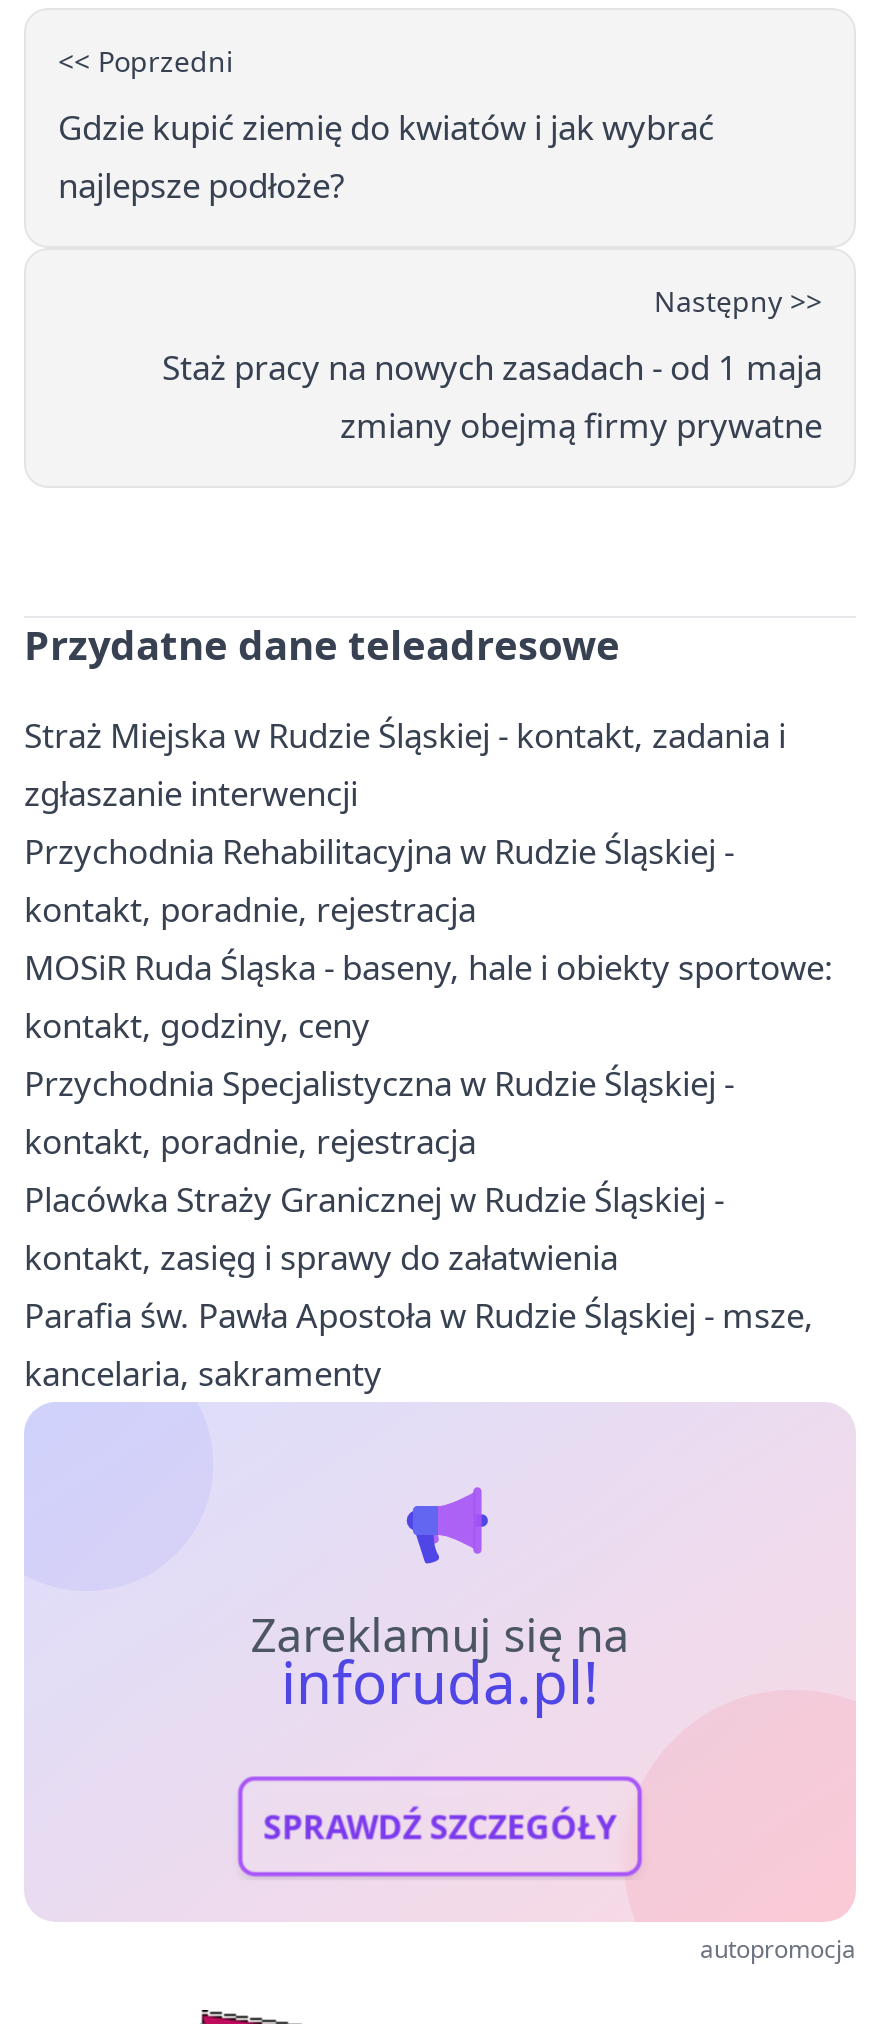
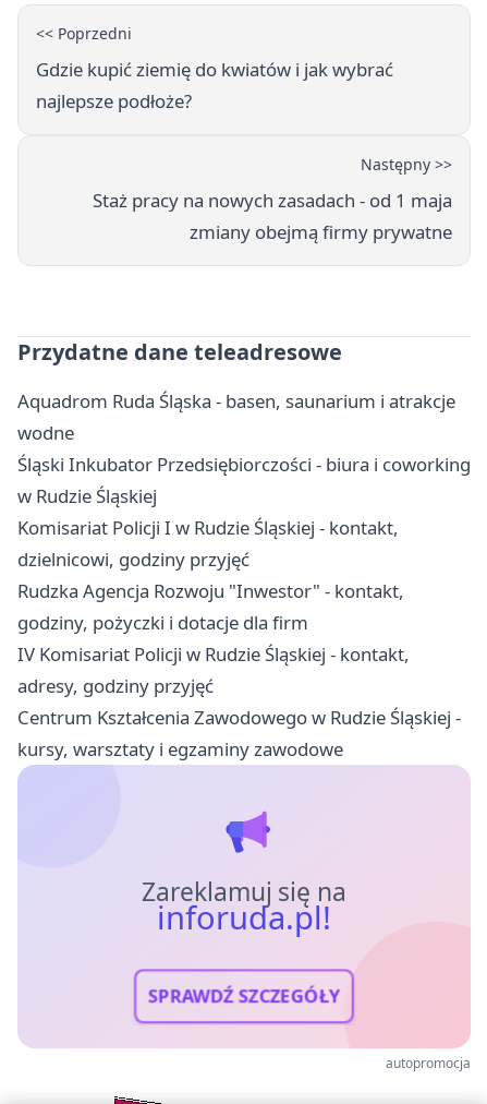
[24,713,834,1397] Straż Miejska w Rudzie Śląskiej - kontakt, zadania i | zgłaszanie interwencji | Przychodnia Rehabilitacyjna w Rudzie Śląskiej - | kontakt, poradnie, rejestracja | MOSiR Ruda Śląska - baseny, hale i obiekty sportowe: | kontakt, godziny, ceny | Przychodnia Specjalistyczna w Rudzie Śląskiej - | kontakt, poradnie, rejestracja | Placówka Straży Granicznej w Rudzie Śląskiej - | kontakt, zasięg i sprawy do załatwienia | Parafia św. Pawła Apostoła w Rudzie Śląskiej - msze, | kancelaria, sakramenty -> [17,389,471,762] Aquadrom Ruda Śląska - basen, saunarium i atrakcje | wodne | Śląski Inkubator Przedsiębiorczości - biura i coworking | w Rudzie Śląskiej | Komisariat Policji I w Rudzie Śląskiej - kontakt, | dzielnicowi, godziny przyjęć | Rudzka Agencja Rozwoju "Inwestor" - kontakt, | godziny, pożyczki i dotacje dla firm | IV Komisariat Policji w Rudzie Śląskiej - kontakt, | adresy, godziny przyjęć | Centrum Kształcenia Zawodowego w Rudzie Śląskiej - | kursy, warsztaty i egzaminy zawodowe

